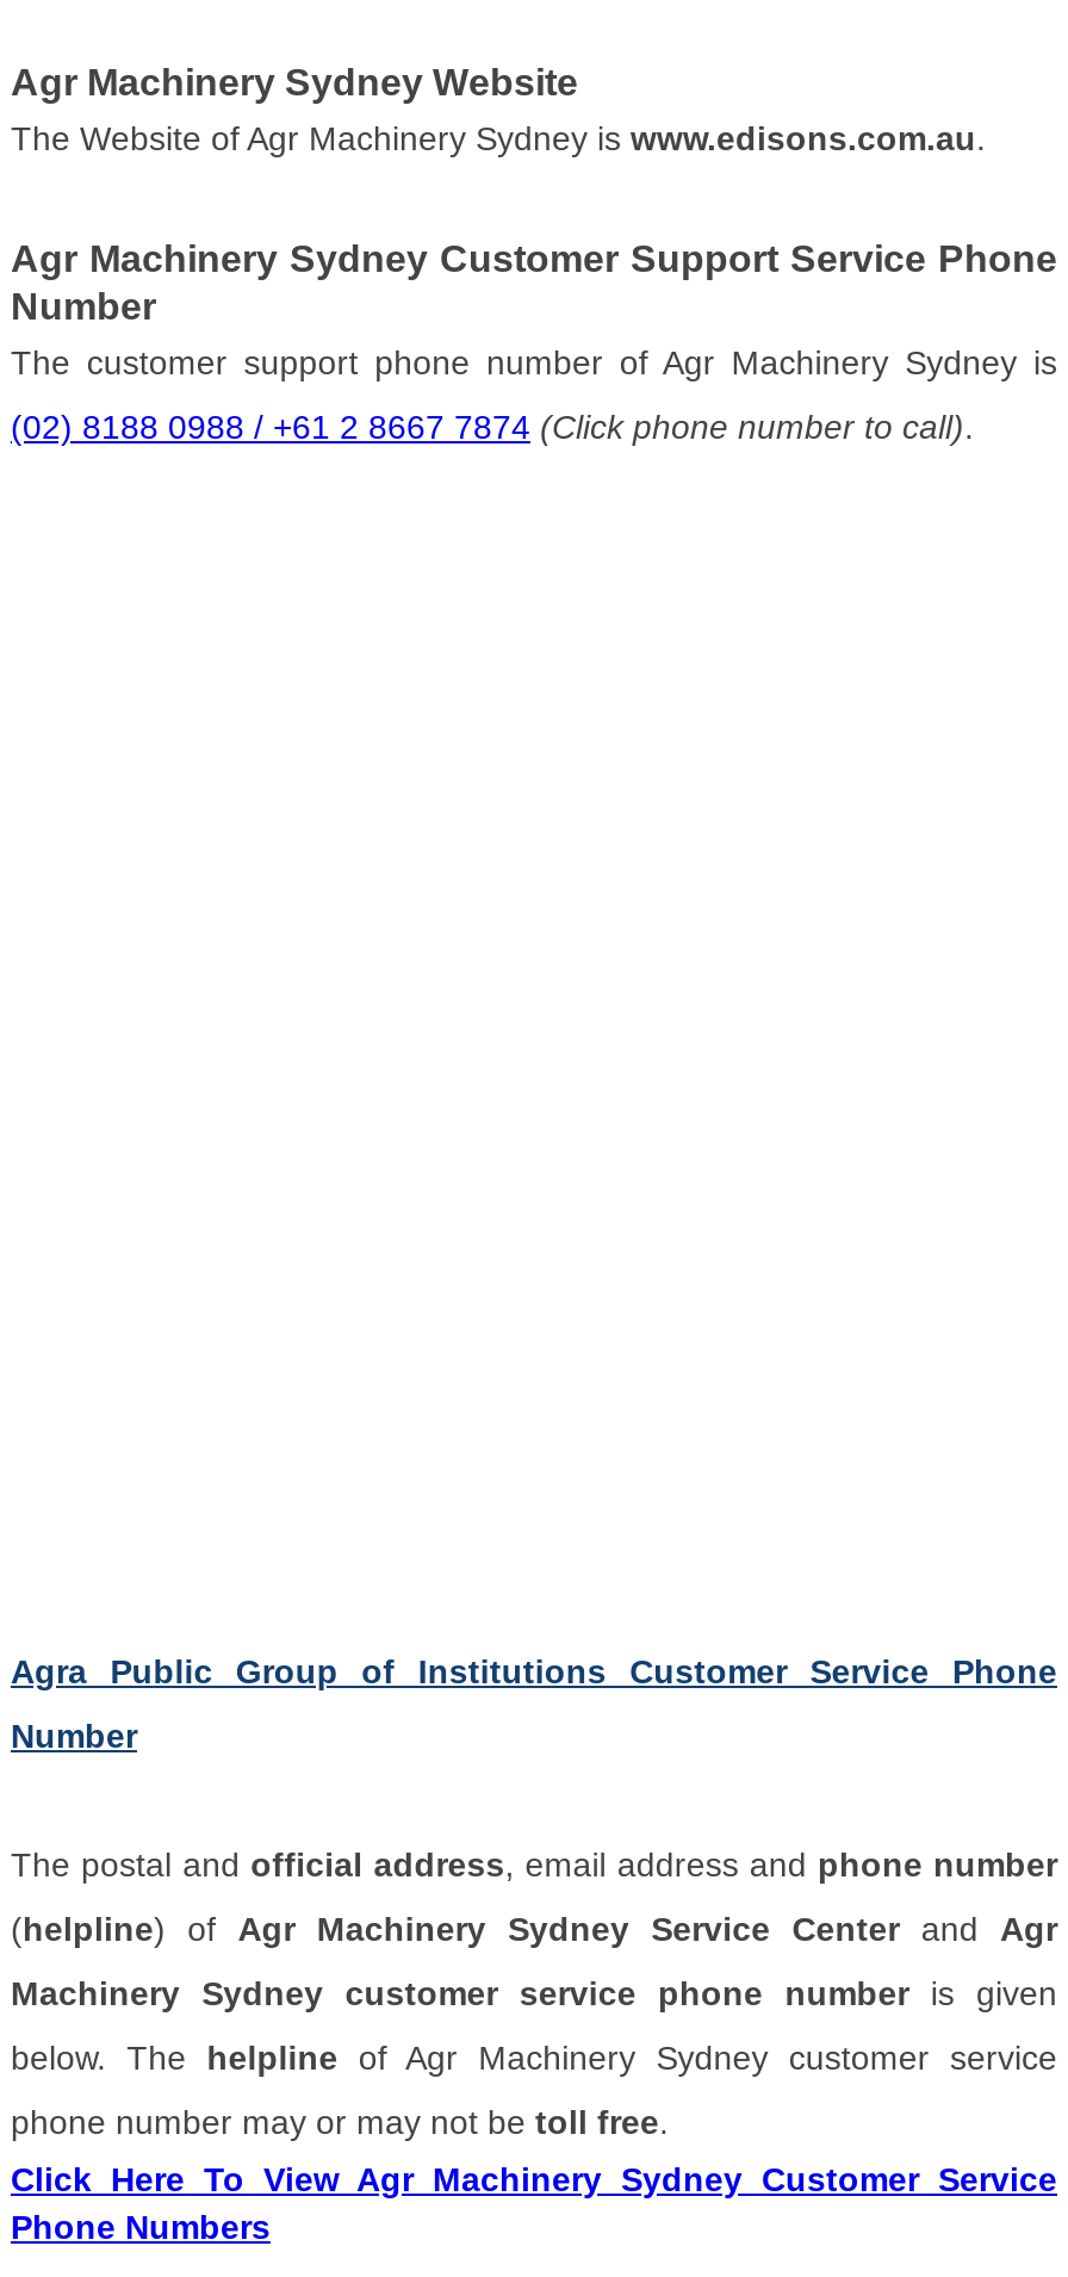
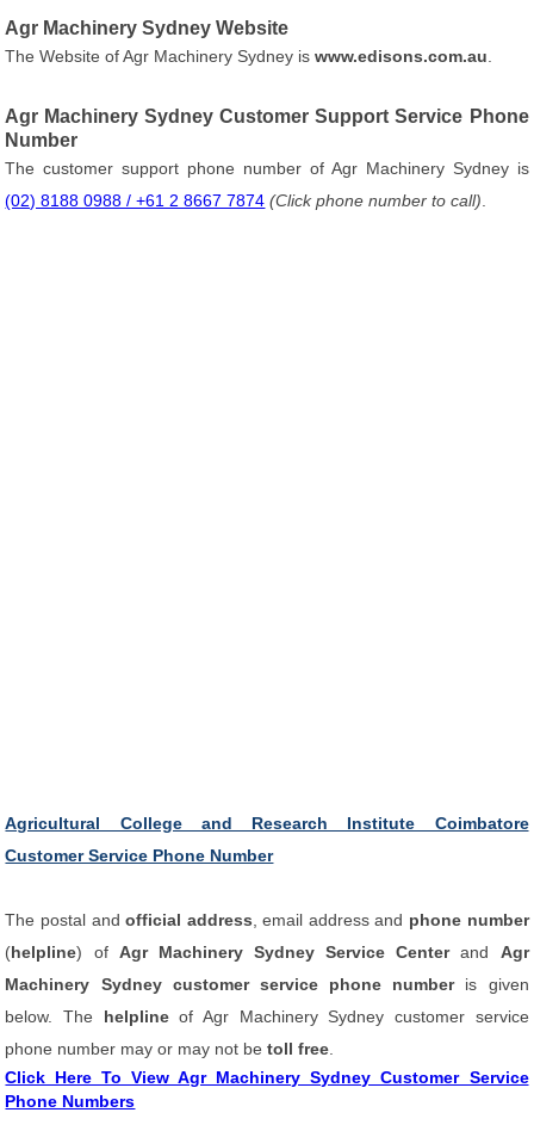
[11,1652,1057,1690] Agra Public Group of Institutions Customer Service Phone -> [5,814,529,833] Agricultural College and Research Institute Coimbatore
[11,1717,137,1755] Number -> [5,846,274,865] Customer Service Phone Number

